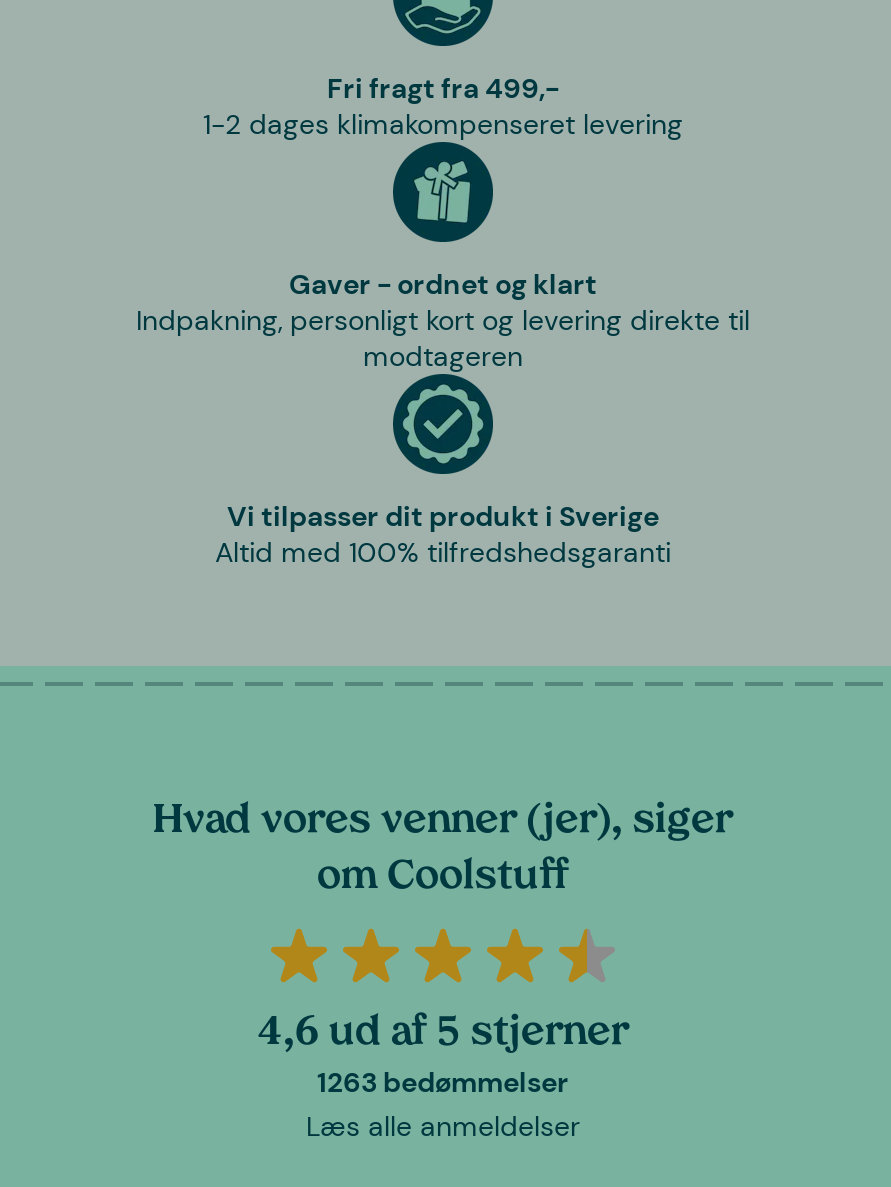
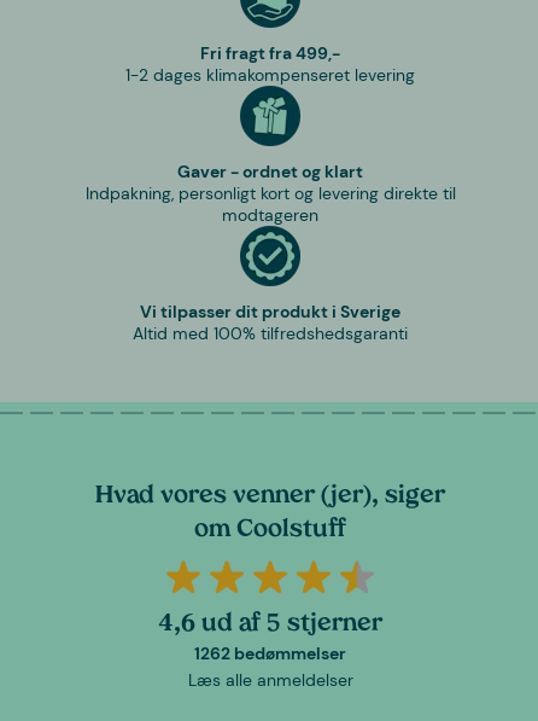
[317,1064,569,1100] 1263 bedømmelser -> [194,642,346,664] 1262 bedømmelser

